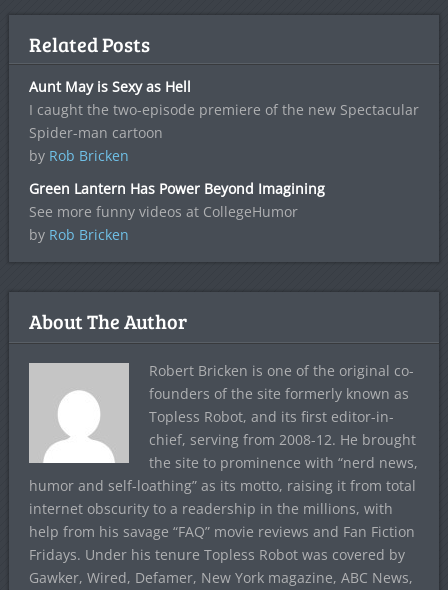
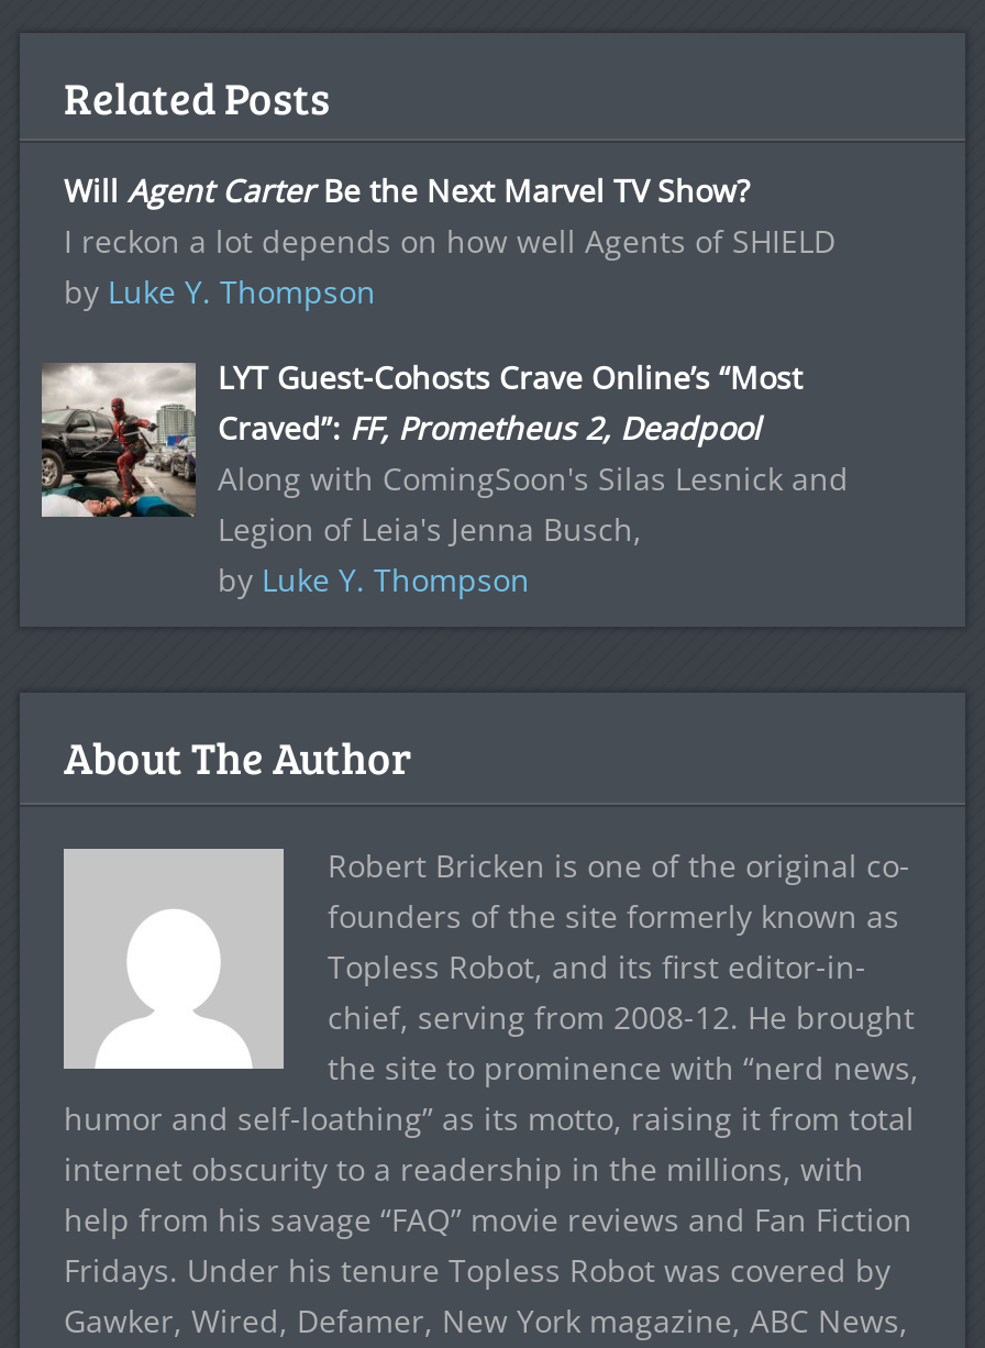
[29,77,419,165] Aunt May is Sexy as Hell | I caught the two-episode premiere of the new Spectacular | Spider-man cartoon | by Rob Bricken -> [64,169,835,312] Will Agent Carter Be the Next Marvel TV Show? | I reckon a lot depends on how well Agents of SHIELD | by Luke Y. Thompson
[29,179,325,244] Green Lantern Has Power Beyond Imagining | See more funny videos at CollegeHumor | by Rob Bricken -> [218,356,849,600] LYT Guest-Cohosts Crave Online’s “Most | Craved”: FF, Prometheus 2, Deadpool | Along with ComingSoon's Silas Lesnick and | Legion of Leia's Jenna Busch, | by Luke Y. Thompson

